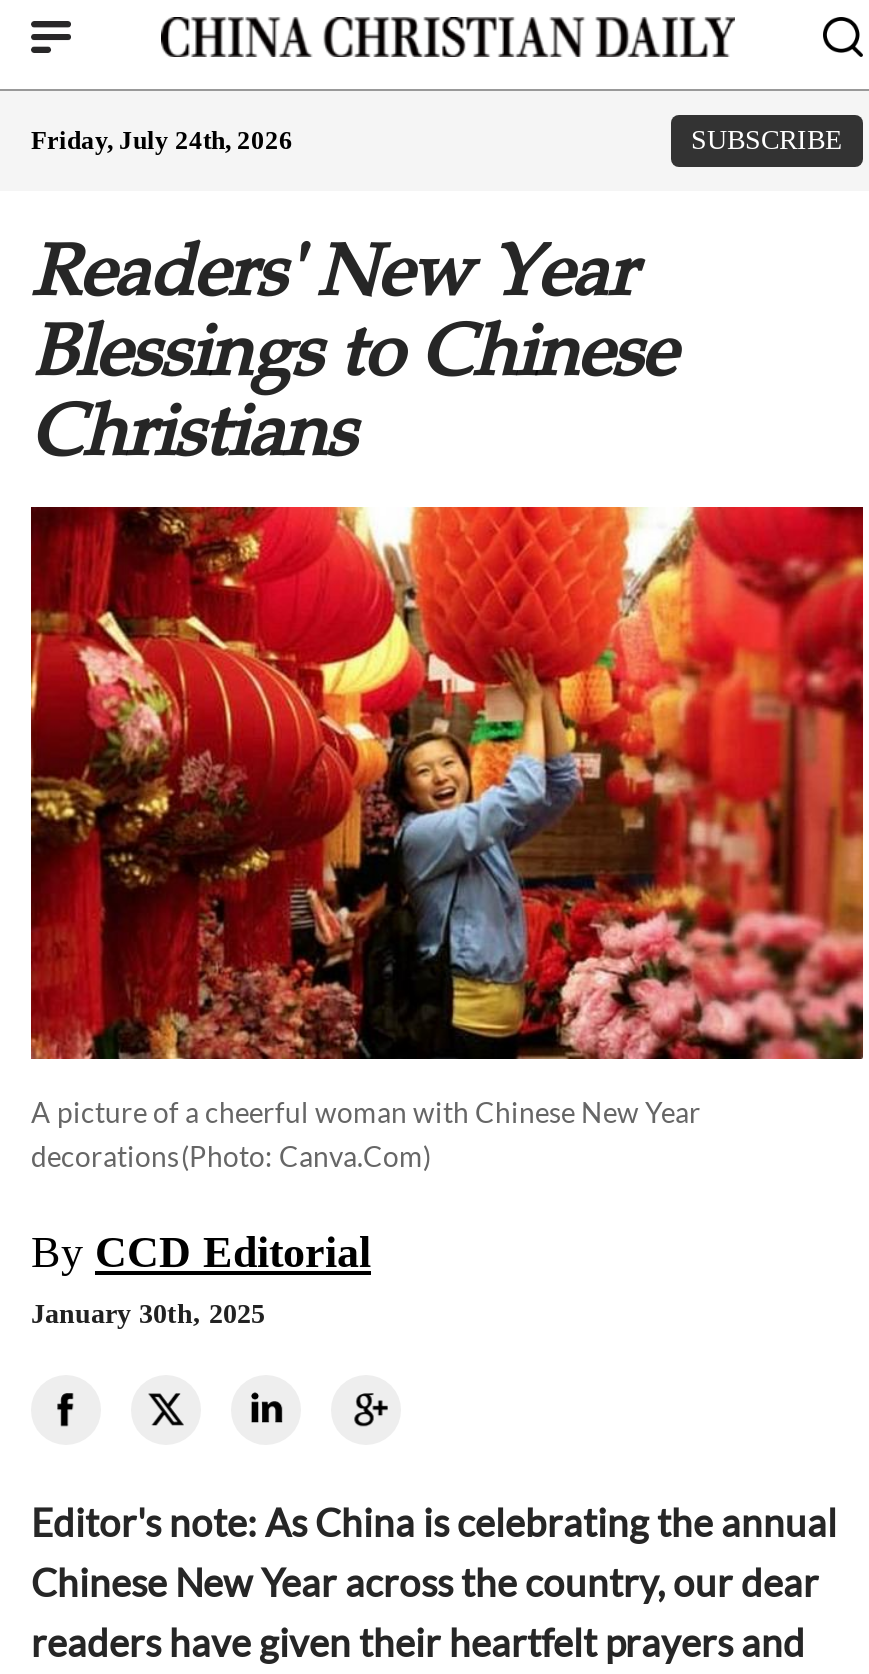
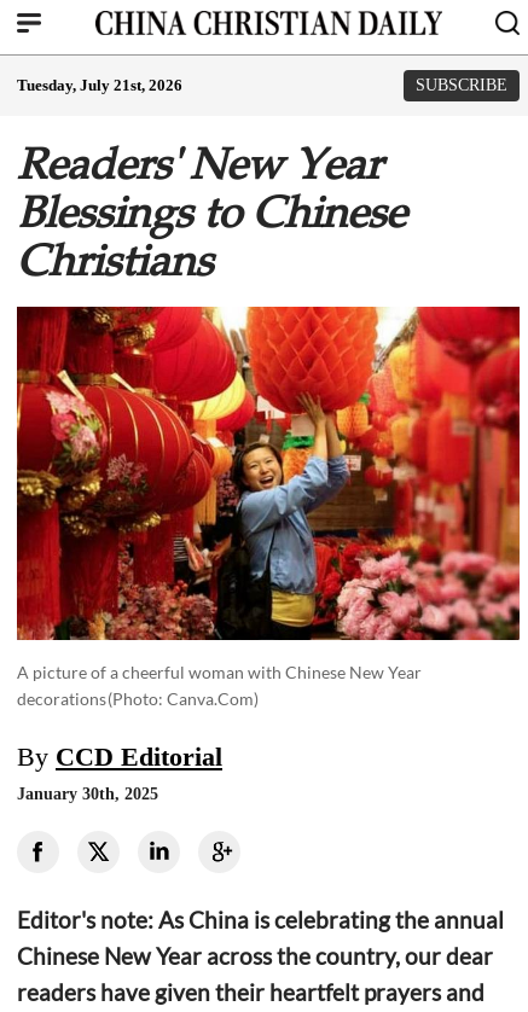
[31,125,293,155] Friday, July 24th, 2026 -> [17,76,182,94] Tuesday, July 21st, 2026

